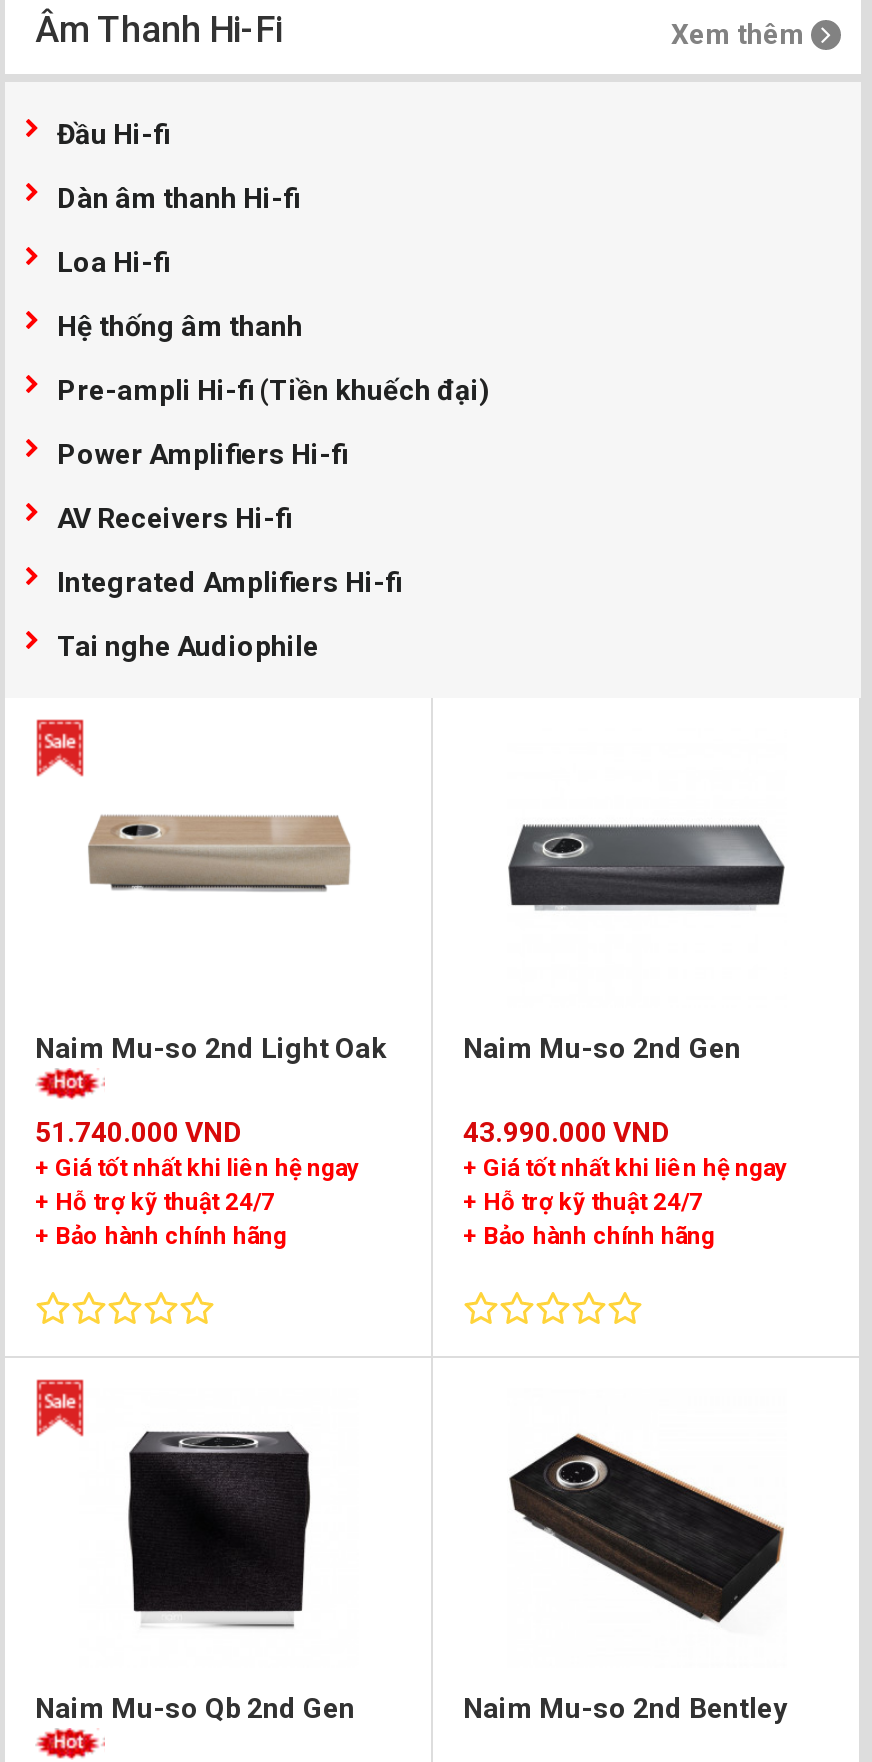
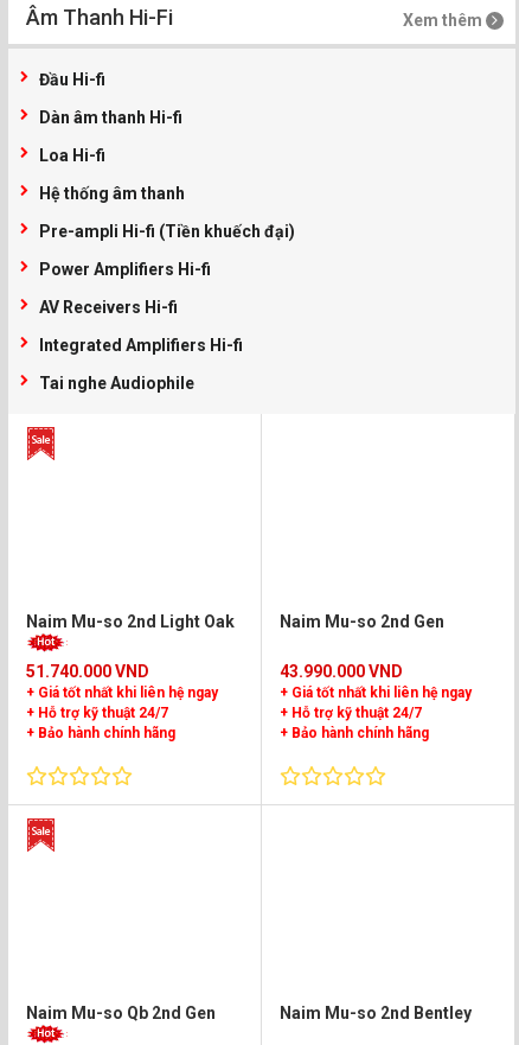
[87,814,351,892] [image] -> none
[507,824,787,912] [image] -> none
[127,1430,313,1630] [image] -> none
[507,1432,785,1624] [image] -> none

